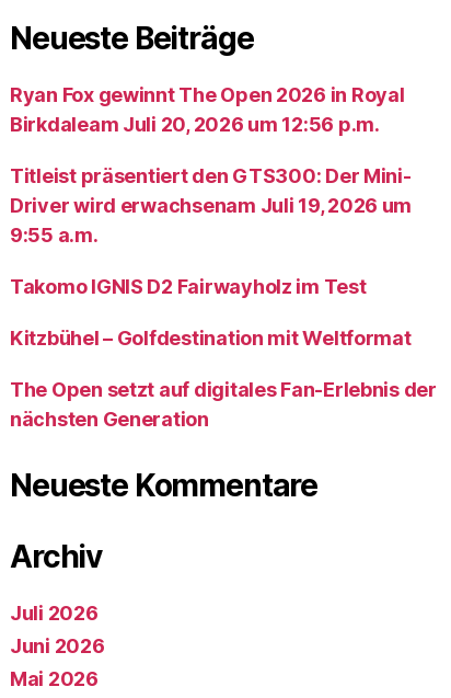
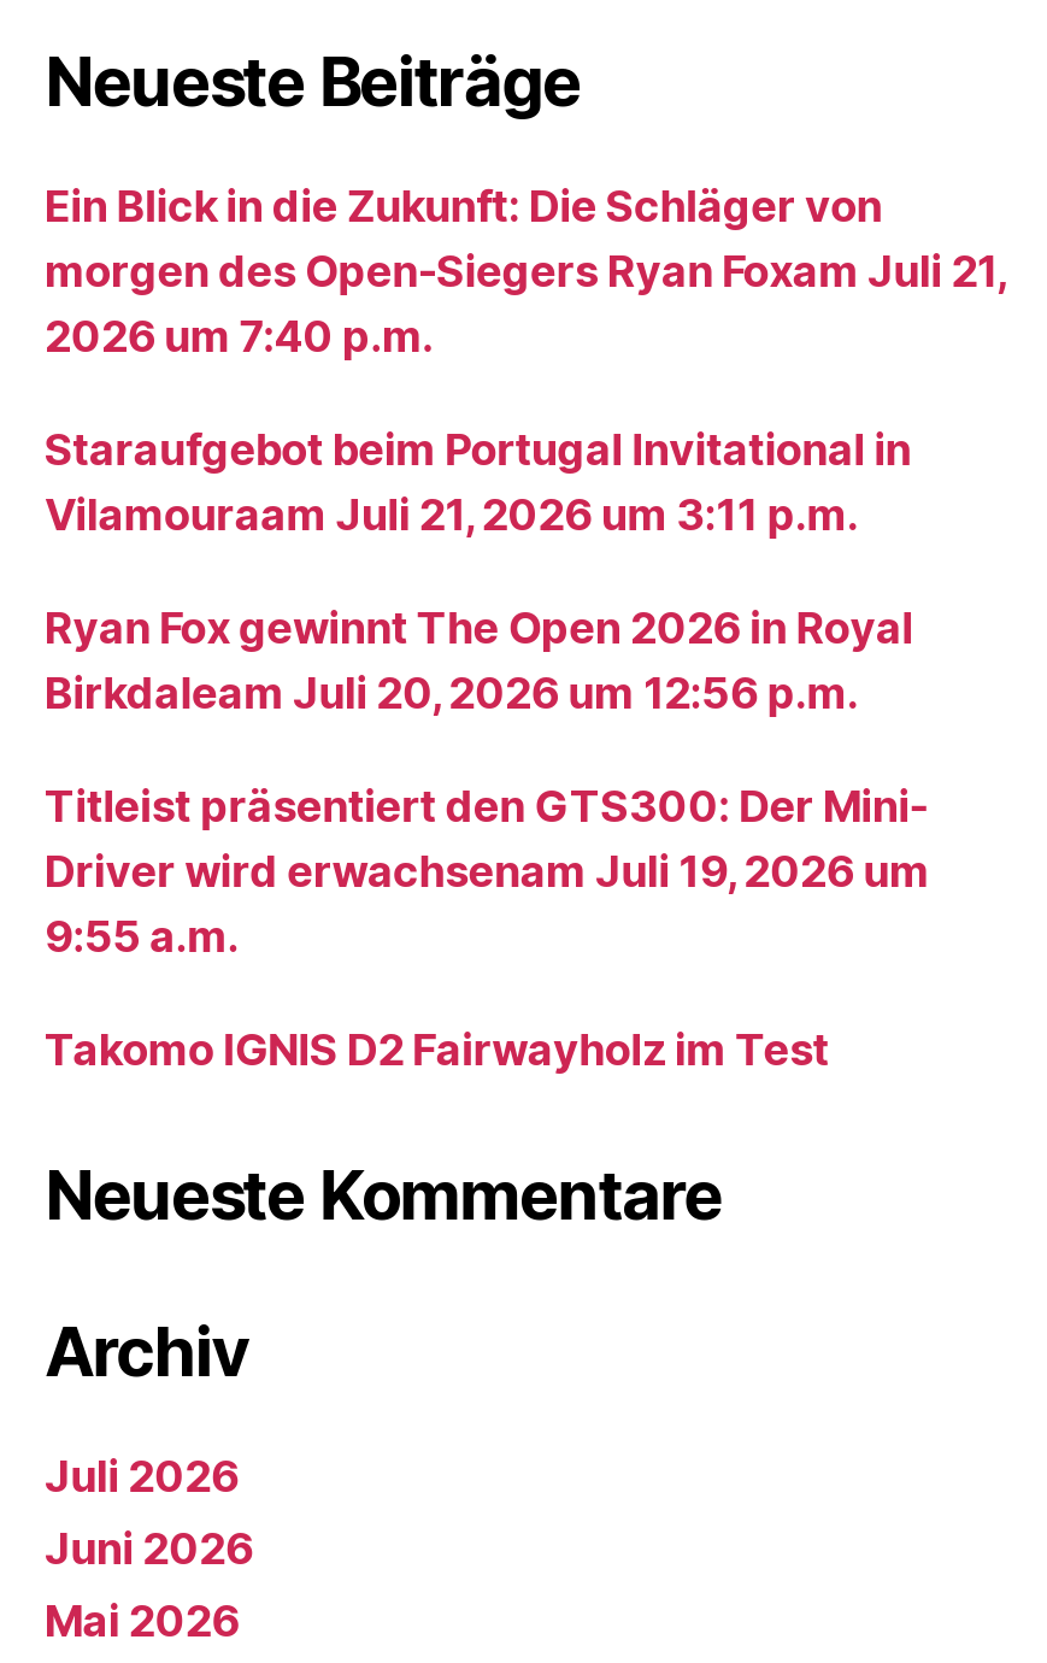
none -> [45,181,1005,540] Ein Blick in die Zukunft: Die Schläger von | morgen des Open-Siegers Ryan Foxam Juli 21, | 2026 um 7:40 p.m. | Staraufgebot beim Portugal Invitational in | Vilamouraam Juli 21, 2026 um 3:11 p.m.
moved [10,83,412,298] -> [45,603,929,1075]: Ryan Fox gewinnt The Open 2026 in Royal | Birkdaleam Juli 20, 2026 um 12:56 p.m. | Titleist präsentiert den GTS300: Der Mini- | Driver wird erwachsenam Juli 19, 2026 um | 9:55 a.m. | Takomo IGNIS D2 Fairwayholz im Test
[10,327,437,431] Kitzbühel – Golfdestination mit Weltformat | The Open setzt auf digitales Fan-Erlebnis der | nächsten Generation -> none

